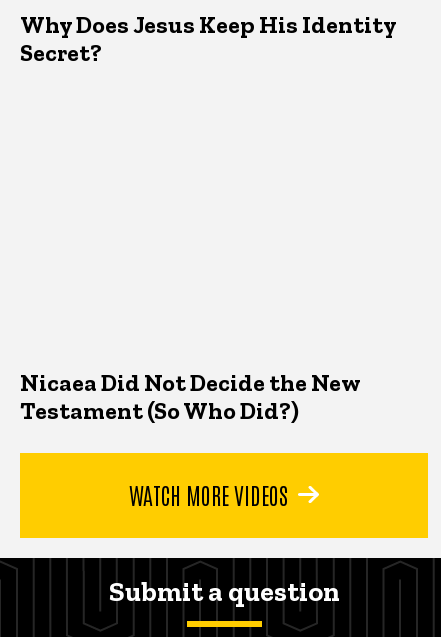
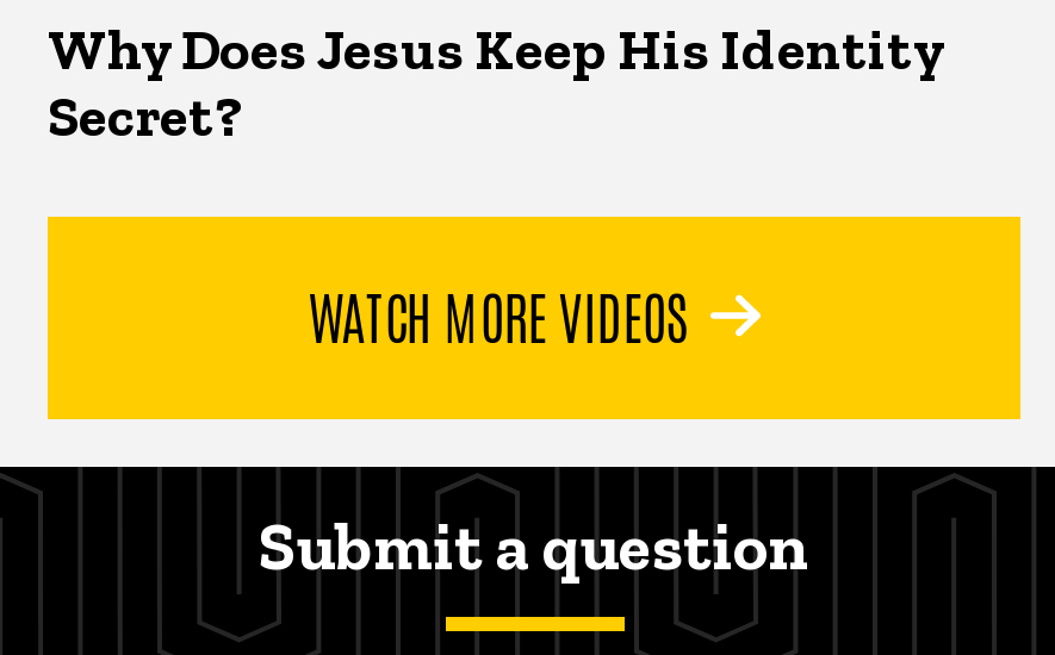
[20,368,360,425] Nicaea Did Not Decide the New | Testament (So Who Did?) -> none

